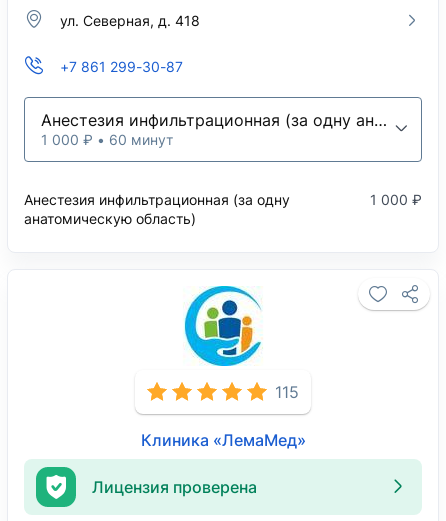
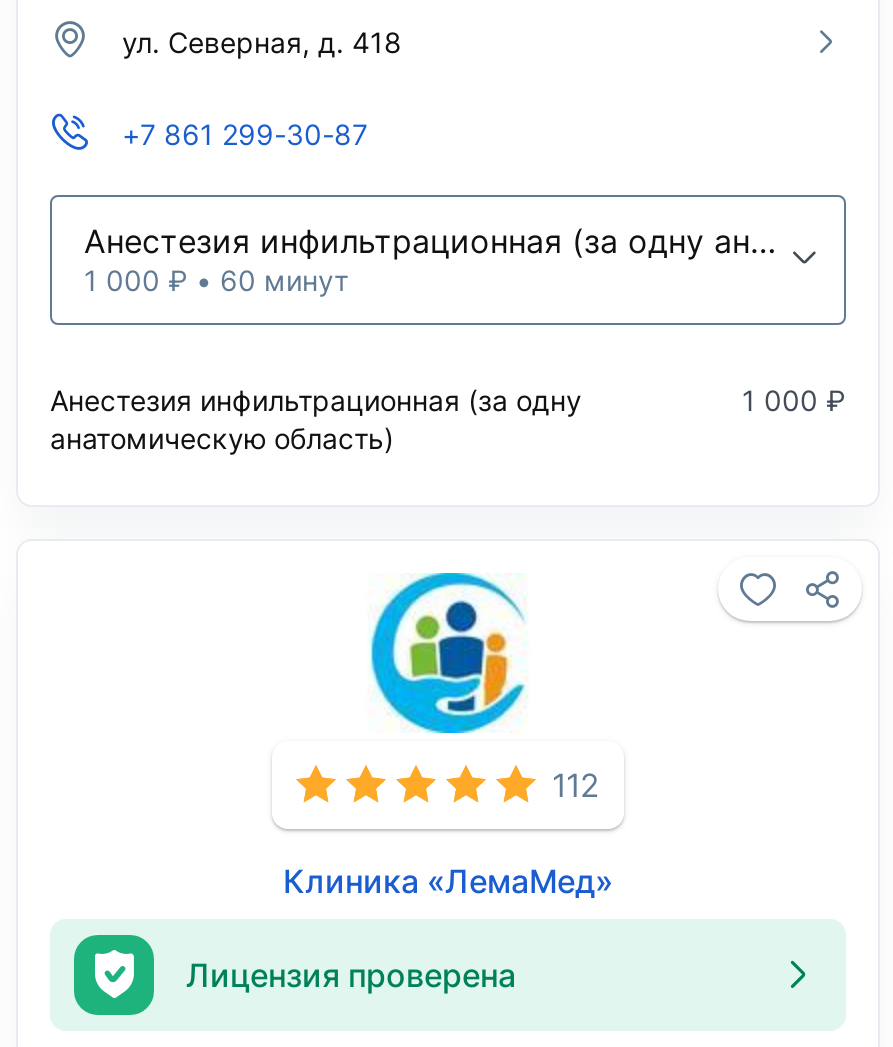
[275,382,299,402] 115 -> [552,765,600,805] 112

